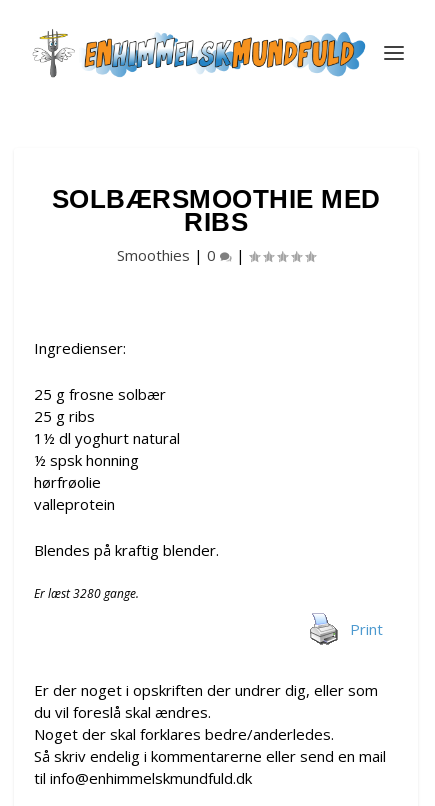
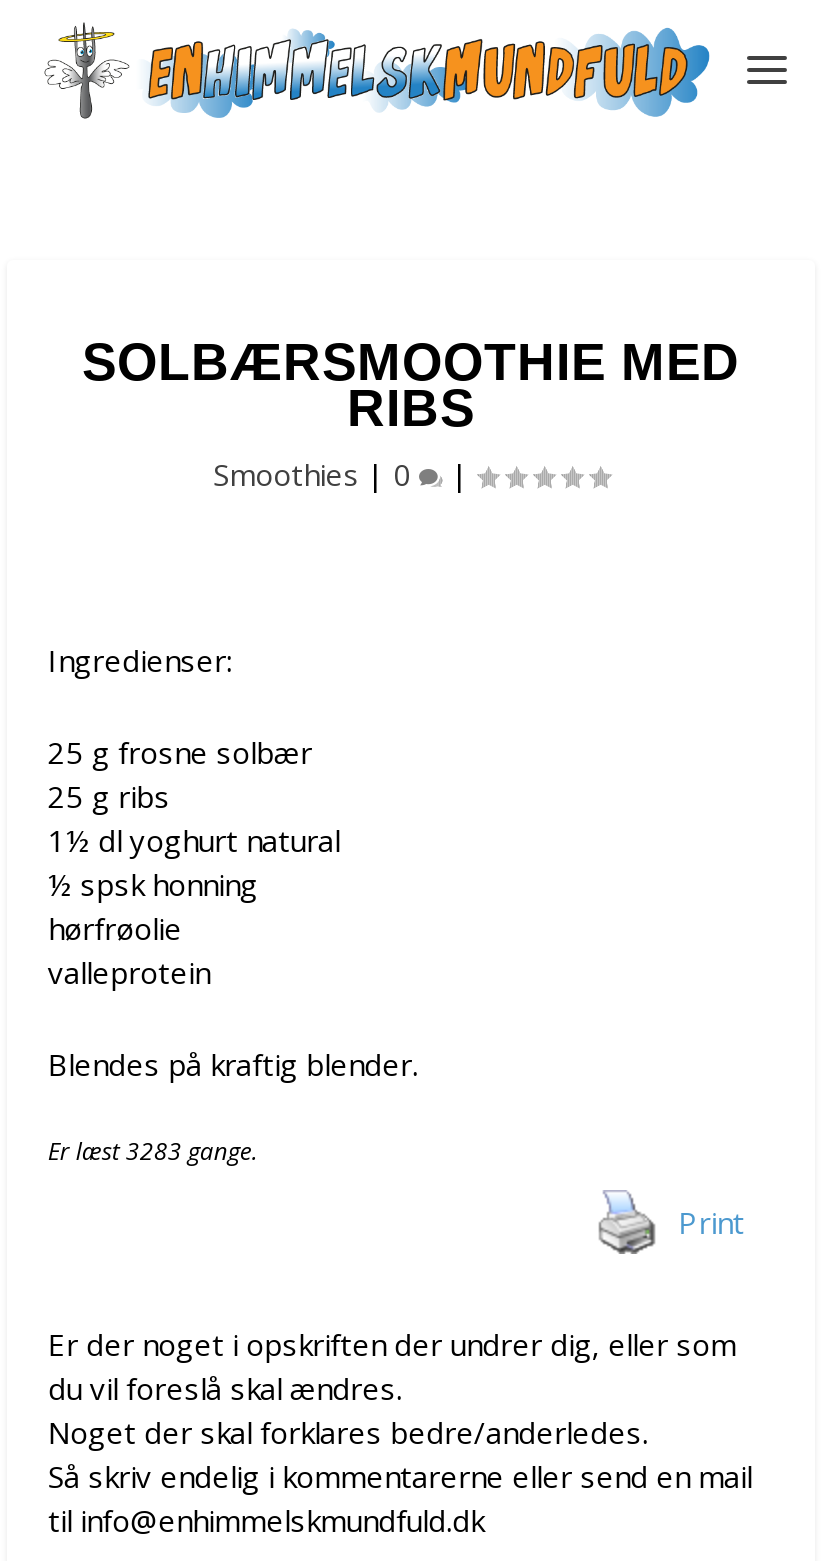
[34,585,139,602] Er læst 3280 gange. -> [48,1134,258,1168] Er læst 3283 gange.

